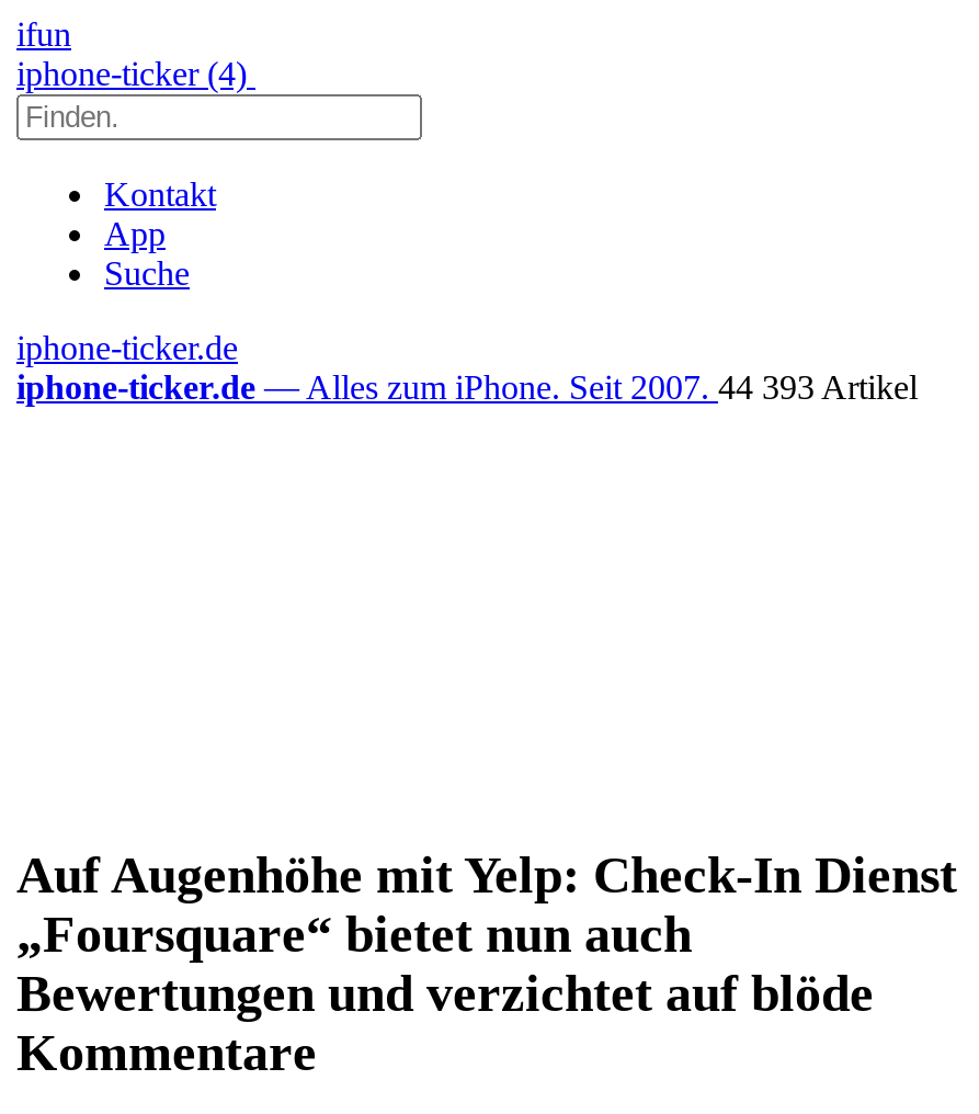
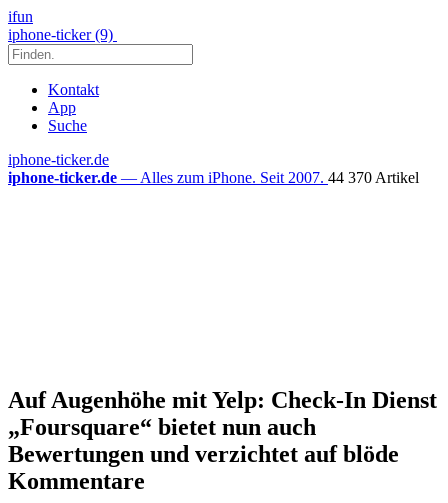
[16,55,255,92] iphone-ticker (4) -> [8,26,117,43] iphone-ticker (9)
[16,368,918,406] iphone-ticker.de — Alles zum iPhone. Seit 2007. 44 393 Artikel -> [8,169,419,186] iphone-ticker.de — Alles zum iPhone. Seit 2007. 44 370 Artikel

